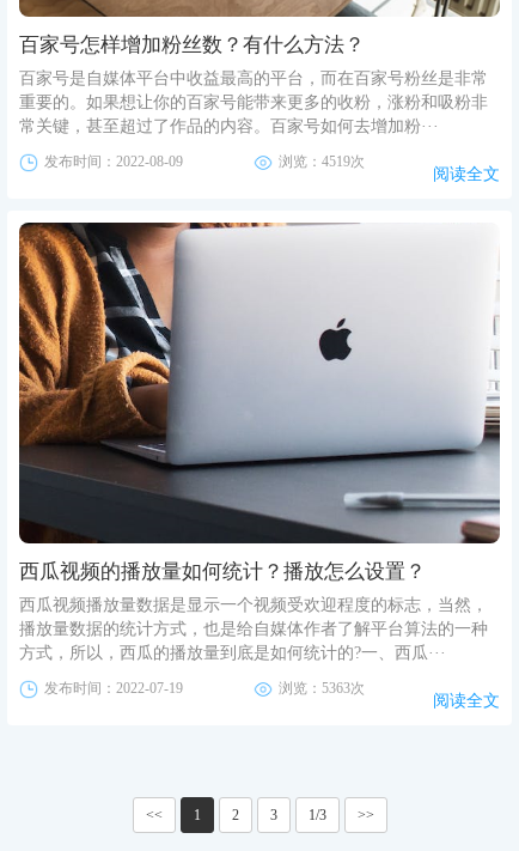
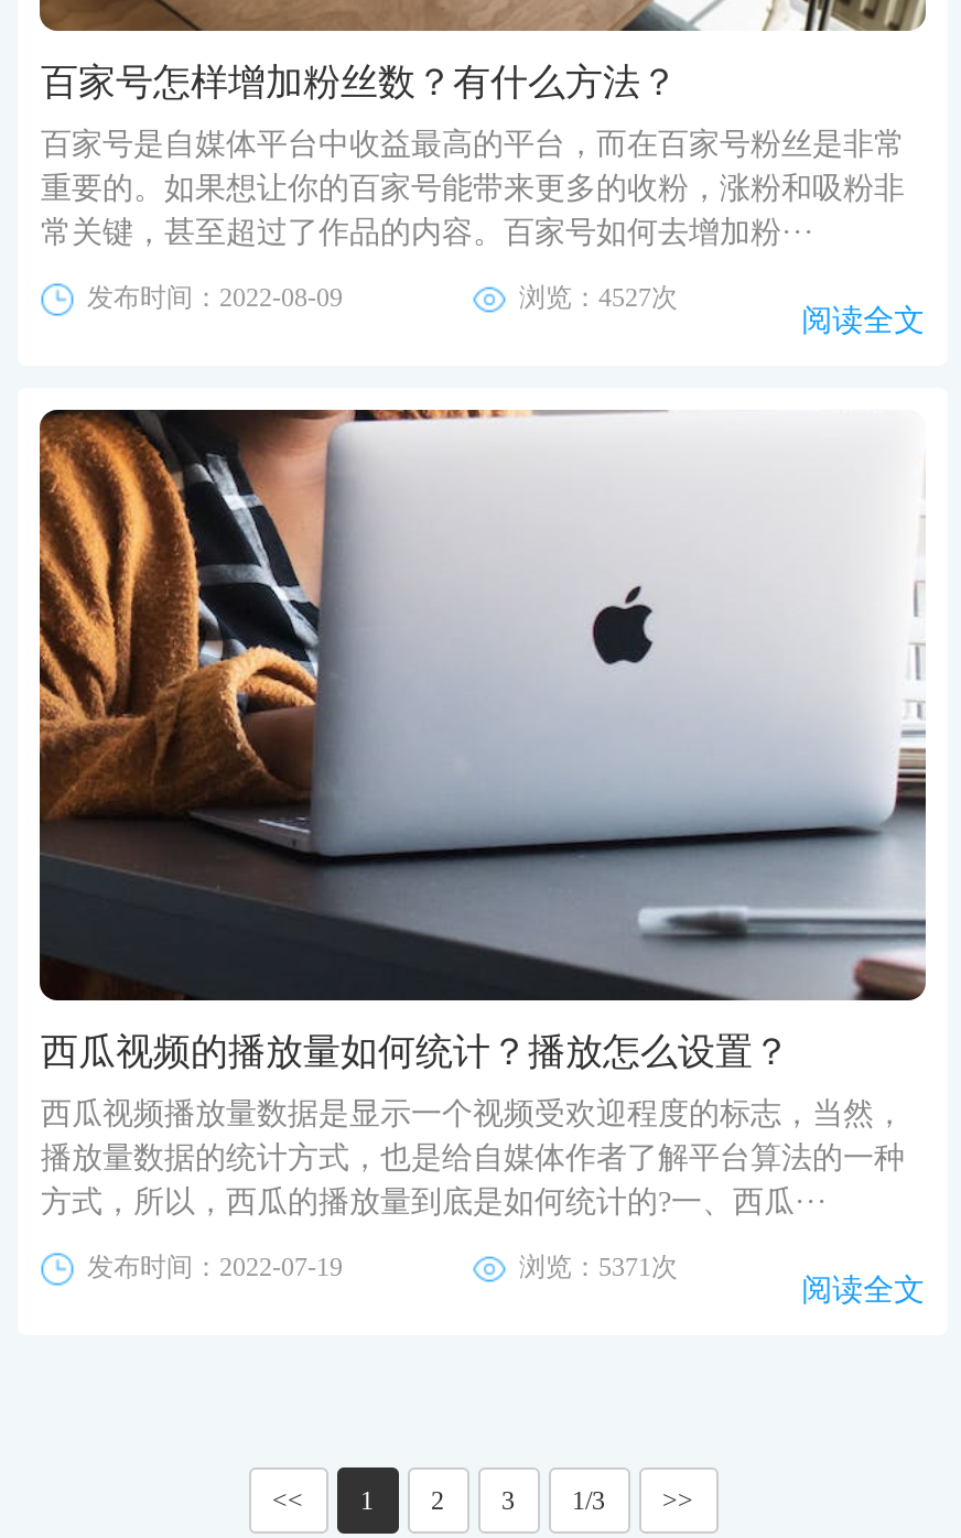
[279,153,365,170] 浏览：4519次 -> [519,282,678,313] 浏览：4527次
[279,679,365,696] 浏览：5363次 -> [519,1250,678,1281] 浏览：5371次

